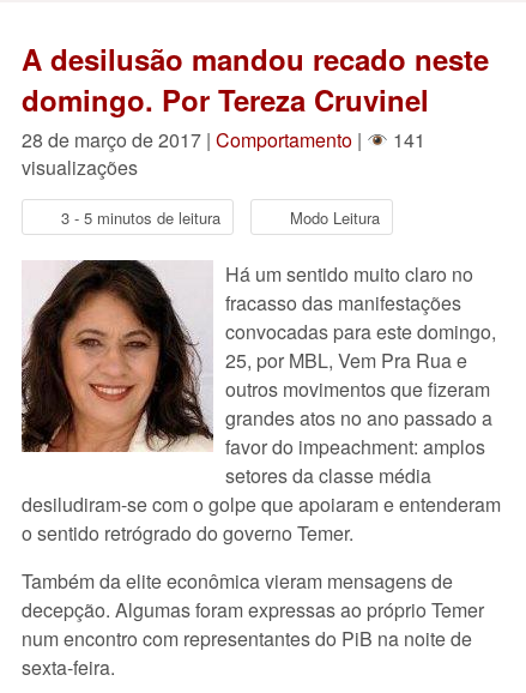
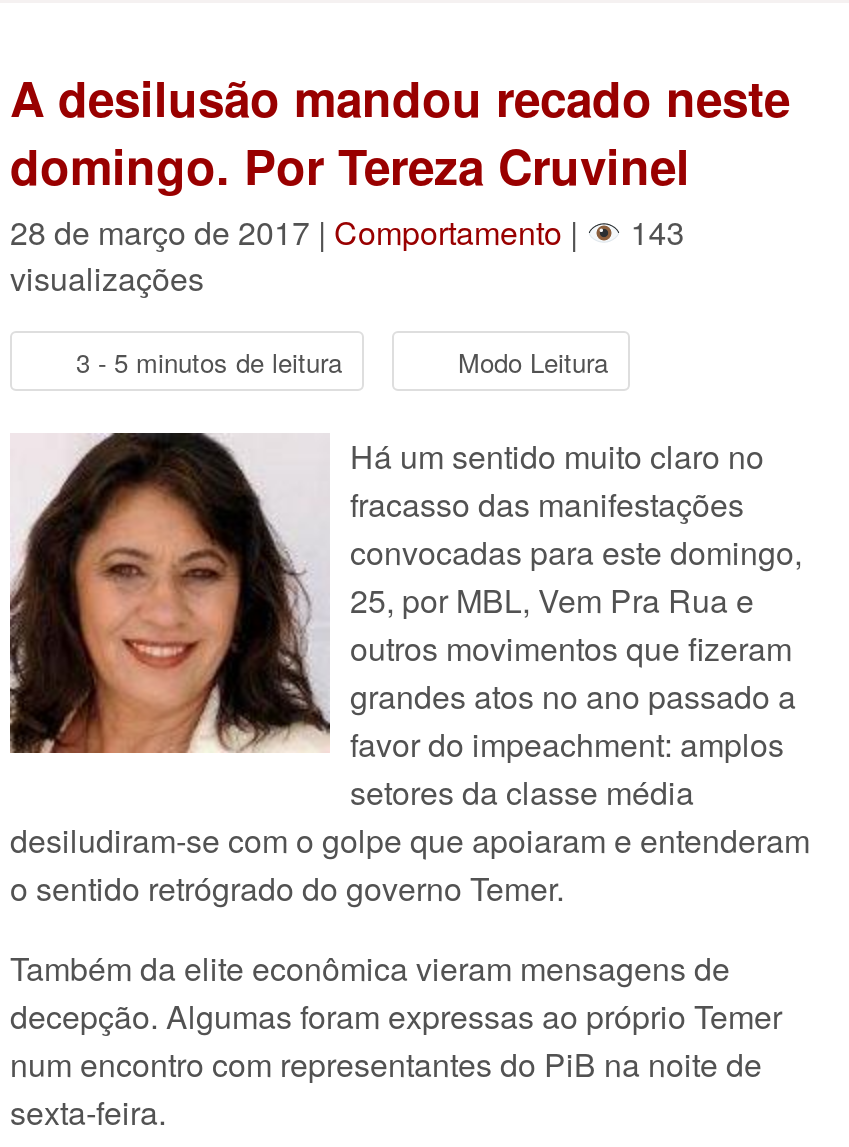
[388,126,426,153] 141 -> [622,209,684,255] 143

